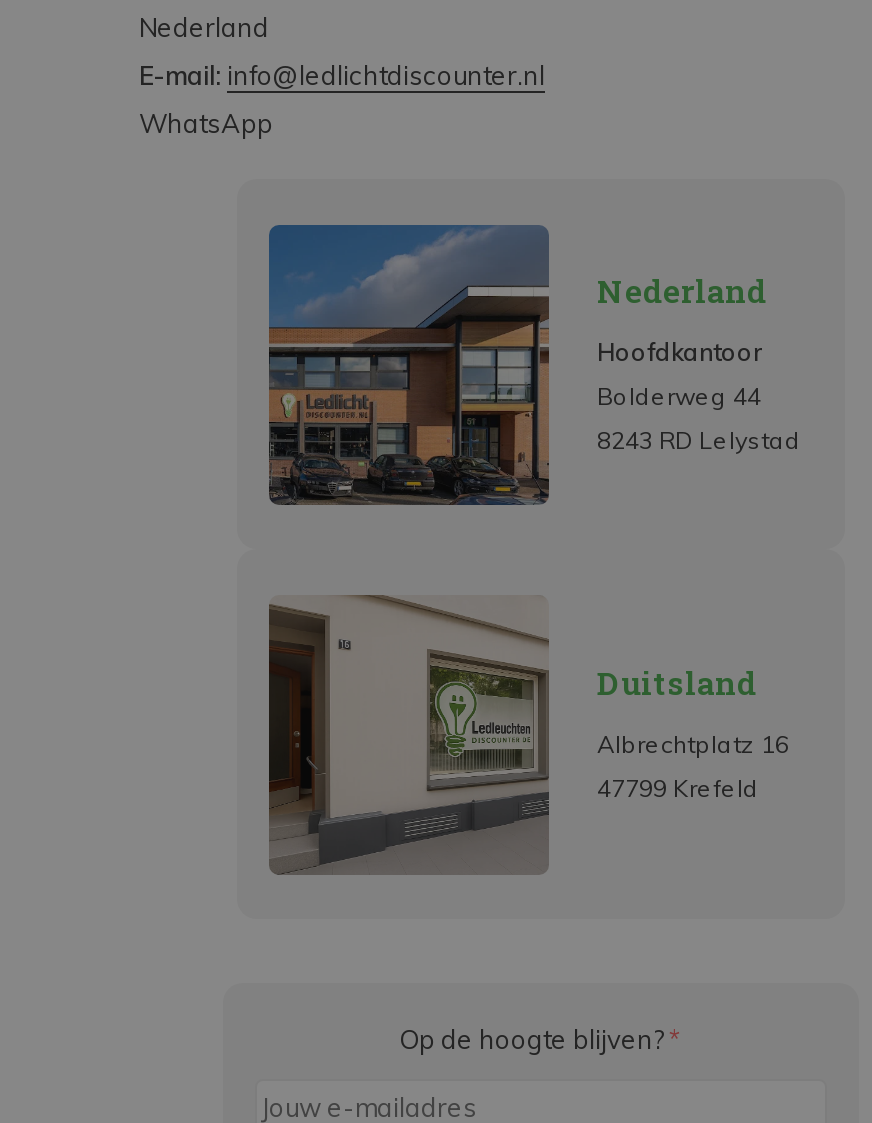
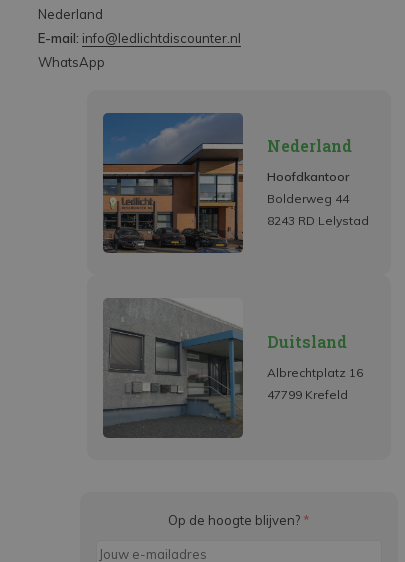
[269,595,551,875] [image] -> [103,298,244,438] [image]

